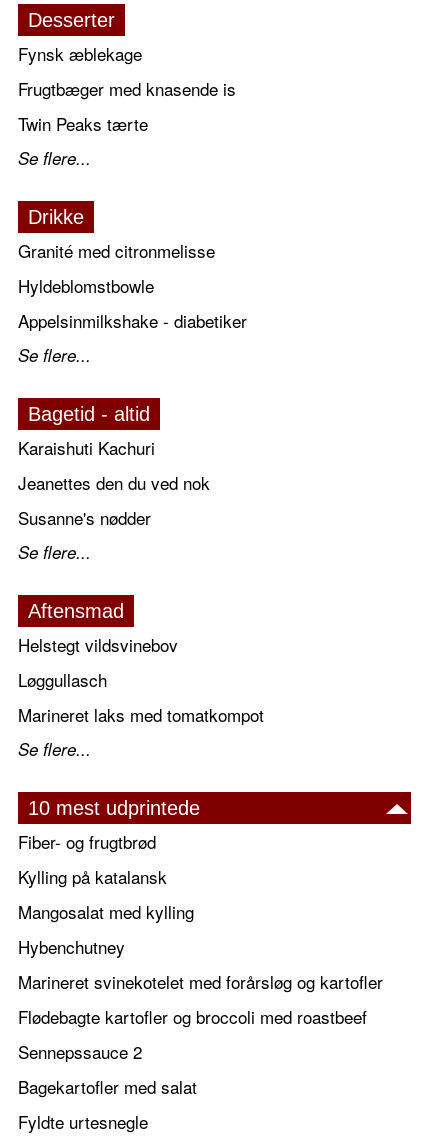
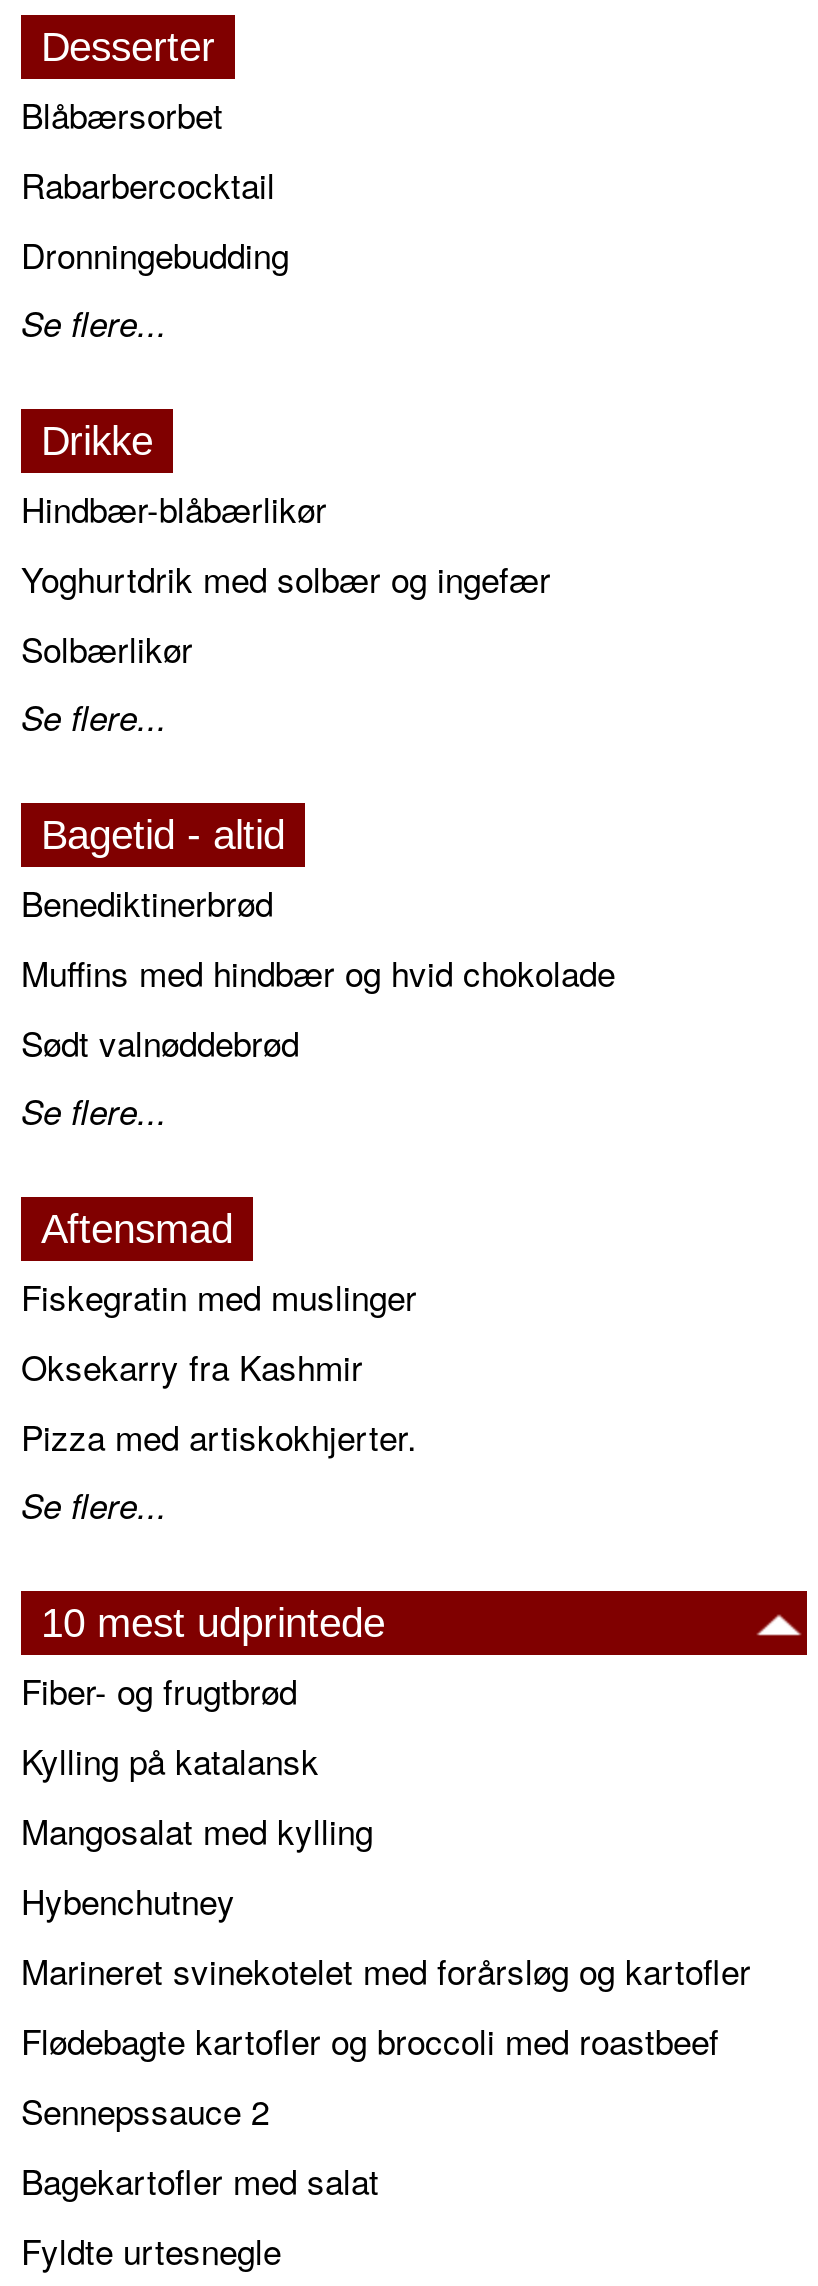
[18,41,236,136] Fynsk æblekage | Frugtbæger med knasende is | Twin Peaks tærte -> [21,89,289,279] Blåbærsorbet | Rabarbercocktail | Dronningebudding
[18,238,247,333] Granité med citronmelisse | Hyldeblomstbowle | Appelsinmilkshake - diabetiker -> [21,483,551,673] Hindbær-blåbærlikør | Yoghurtdrik med solbær og ingefær | Solbærlikør
[18,435,210,530] Karaishuti Kachuri | Jeanettes den du ved nok | Susanne's nødder -> [21,877,615,1067] Benediktinerbrød | Muffins med hindbær og hvid chokolade | Sødt valnøddebrød
[18,632,264,727] Helstegt vildsvinebov | Løggullasch | Marineret laks med tomatkompot -> [21,1271,417,1461] Fiskegratin med muslinger | Oksekarry fra Kashmir | Pizza med artiskokhjerter.

